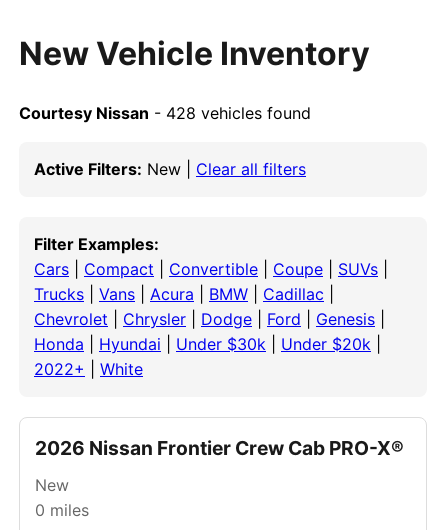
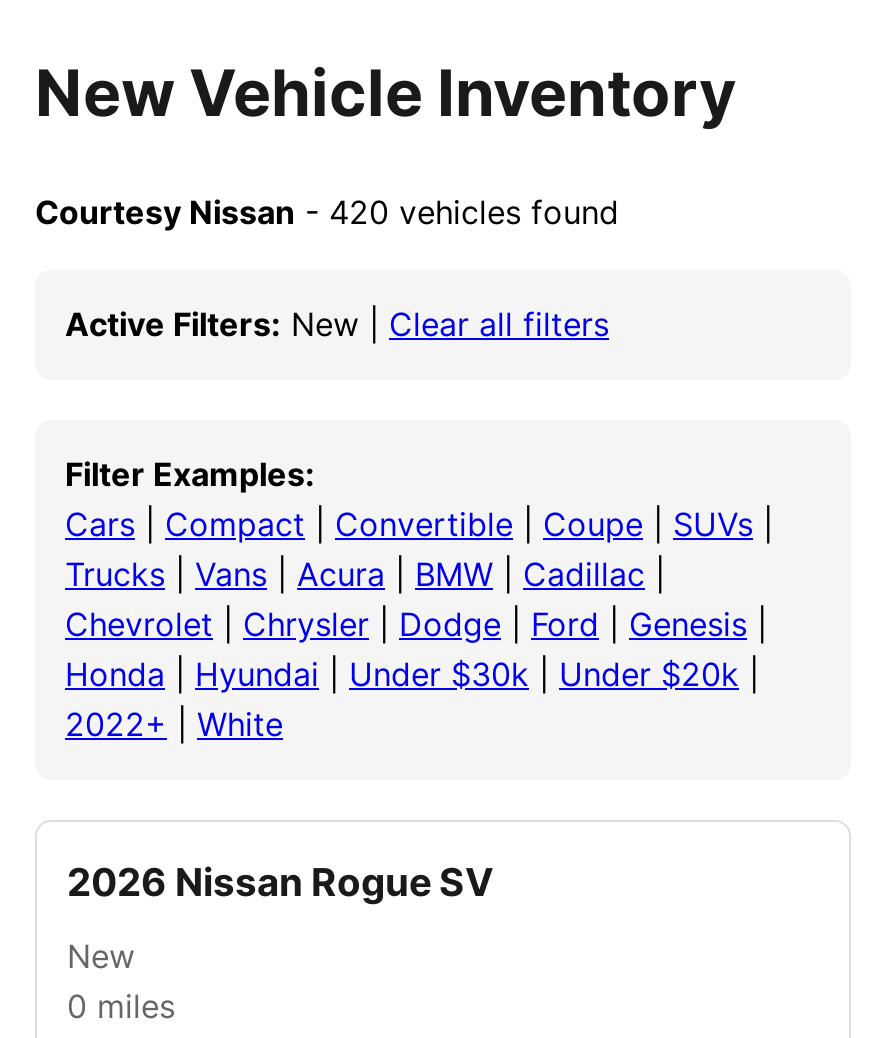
[19,103,311,123] Courtesy Nissan - 428 vehicles found -> [35,192,619,232] Courtesy Nissan - 420 vehicles found
[35,436,404,460] 2026 Nissan Frontier Crew Cab PRO-X® -> [67,858,493,906] 2026 Nissan Rogue SV

